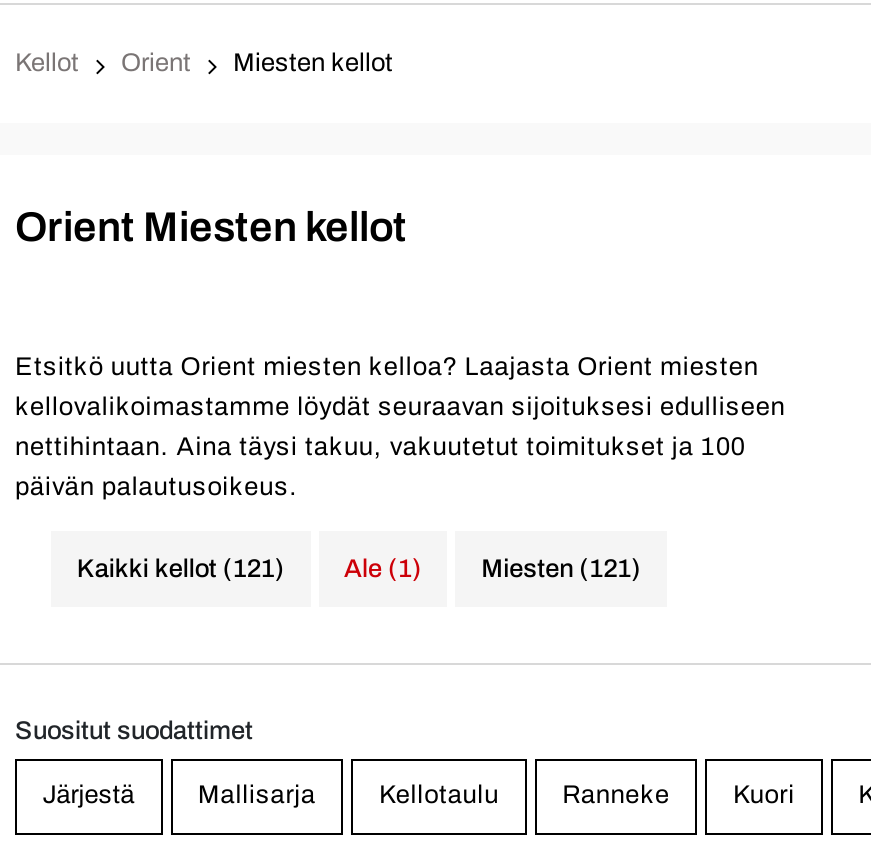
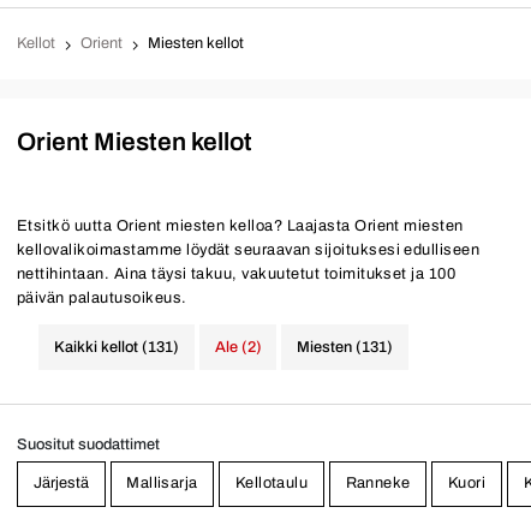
[77,555,285,583] Kaikki kellot (121) -> [54,339,179,355] Kaikki kellot (131)
[344,555,422,583] Ale (1) -> [214,339,261,355] Ale (2)
[481,555,641,583] Miesten (121) -> [297,339,393,355] Miesten (131)

